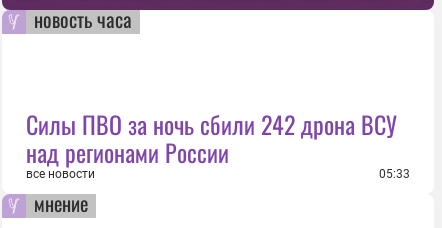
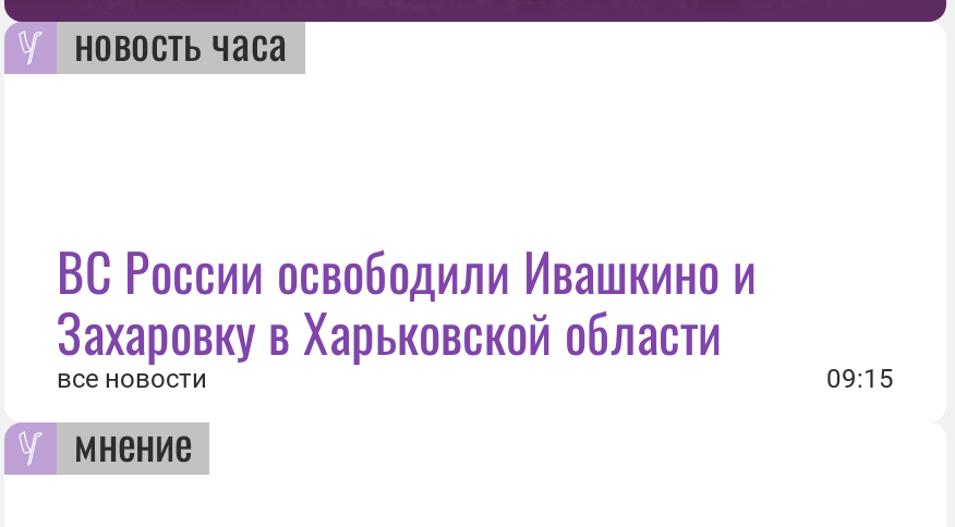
[26,106,397,170] Силы ПВО за ночь сбили 242 дрона ВСУ | над регионами России -> [57,231,757,370] ВС России освободили Ивашкино и | Захаровку в Харьковской области
[379,167,410,181] 05:33 -> [826,364,894,394] 09:15

